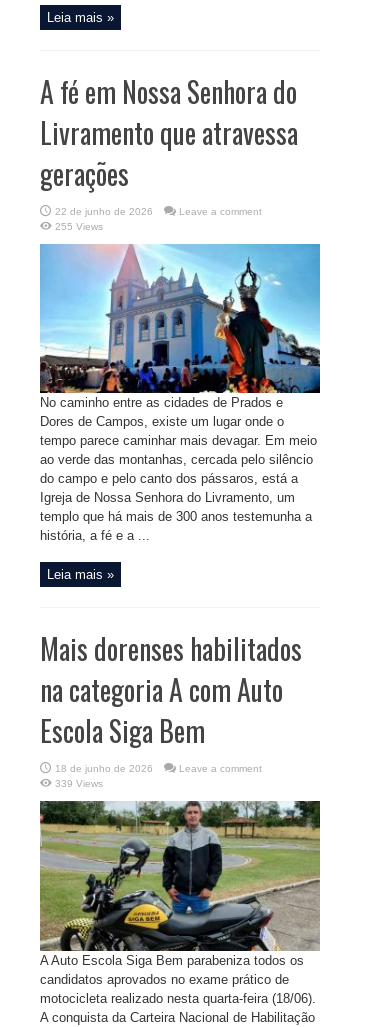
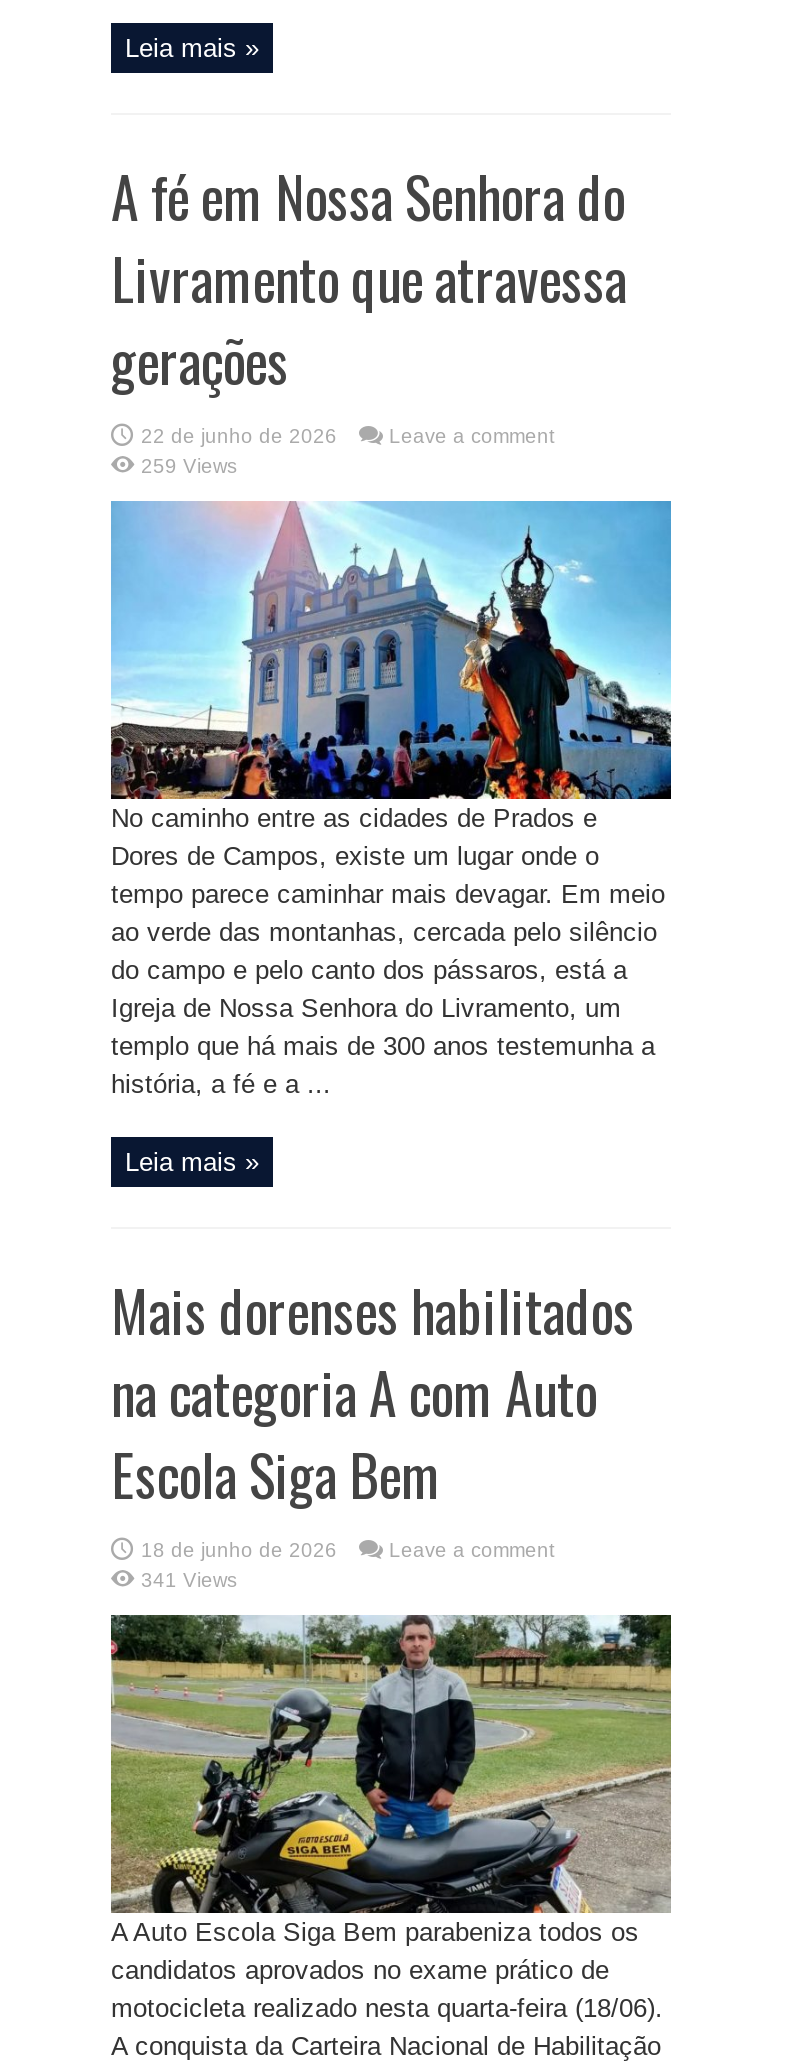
[55,221,103,232] 255 Views -> [141,455,237,477] 259 Views
[55,778,103,789] 339 Views -> [141,1569,237,1591] 341 Views

